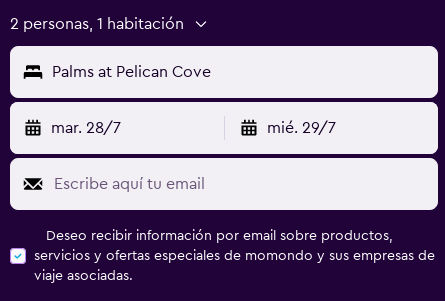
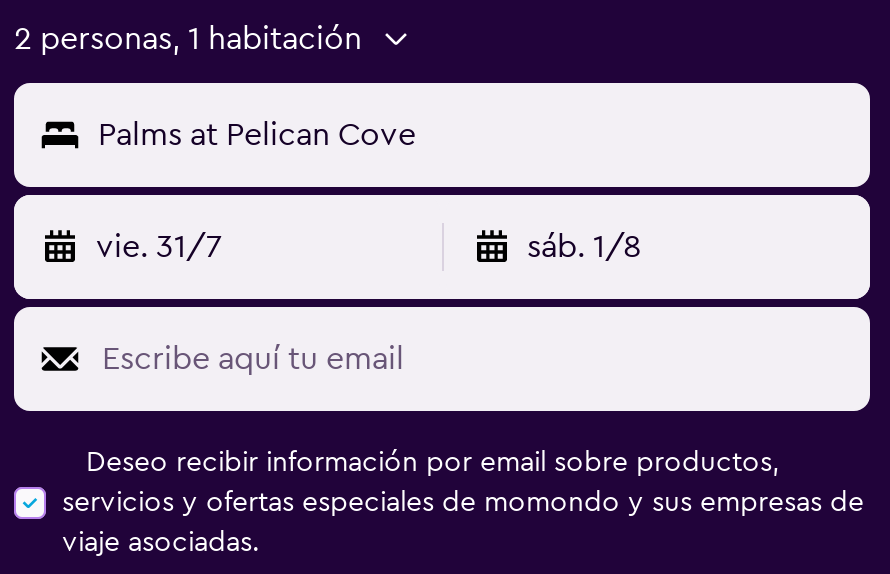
[51,120,335,136] mar. 28/7 | mié. 29/7 -> [96,231,641,263] vie. 31/7 | sáb. 1/8

